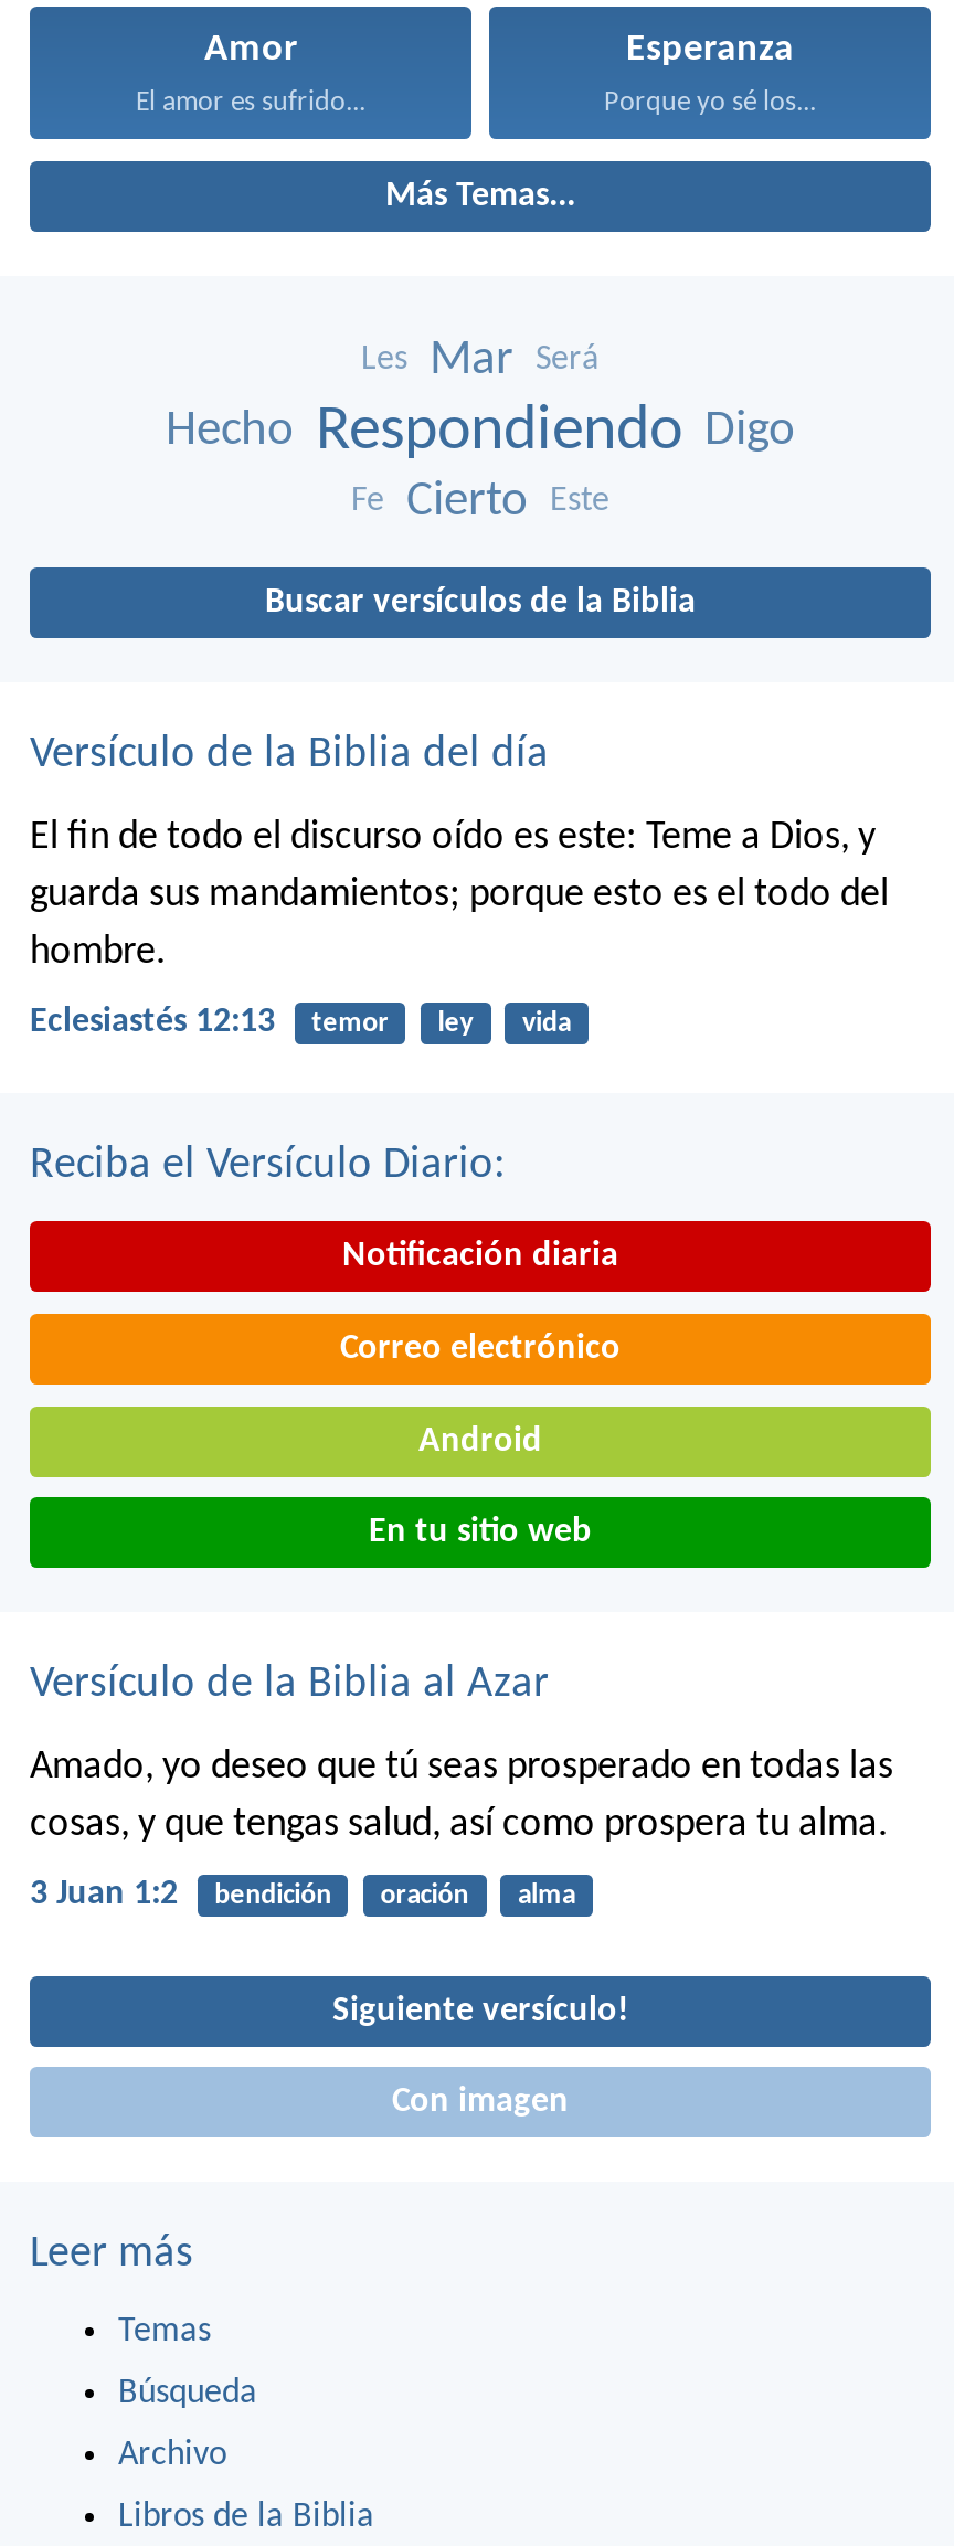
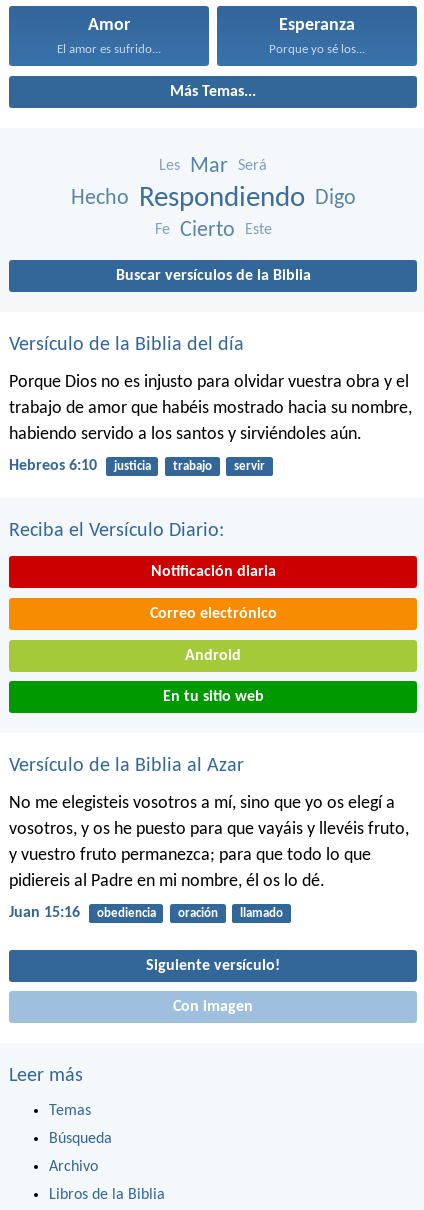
[30,817,889,974] El fin de todo el discurso oído es este: Teme a Dios, y | guarda sus mandamientos; porque esto es el todo del | hombre. -> [9,373,412,444] Porque Dios no es injusto para olvidar vuestra obra y el | trabajo de amor que habéis mostrado hacia su nombre, | habiendo servido a los santos y sirviéndoles aún.
[30,1005,571,1040] Eclesiastés 12:13 | temor | ley | vida -> [9,458,265,474] Hebreos 6:10 | justicia | trabajo | servir
[30,1747,893,1846] Amado, yo deseo que tú seas prosperado en todas las | cosas, y que tengas salud, así como prospera tu alma. -> [9,794,409,891] No me elegisteis vosotros a mí, sino que yo os elegí a | vosotros, y os he puesto para que vayáis y llevéis fruto, | y vuestro fruto permanezca; para que todo lo que | pidiereis al Padre en mi nombre, él os lo dé.
[30,1877,331,1913] 3 Juan 1:2 | bendición -> [9,905,156,921] Juan 15:16 | obediencia
[518,1882,575,1910] alma -> [240,907,283,920] llamado

